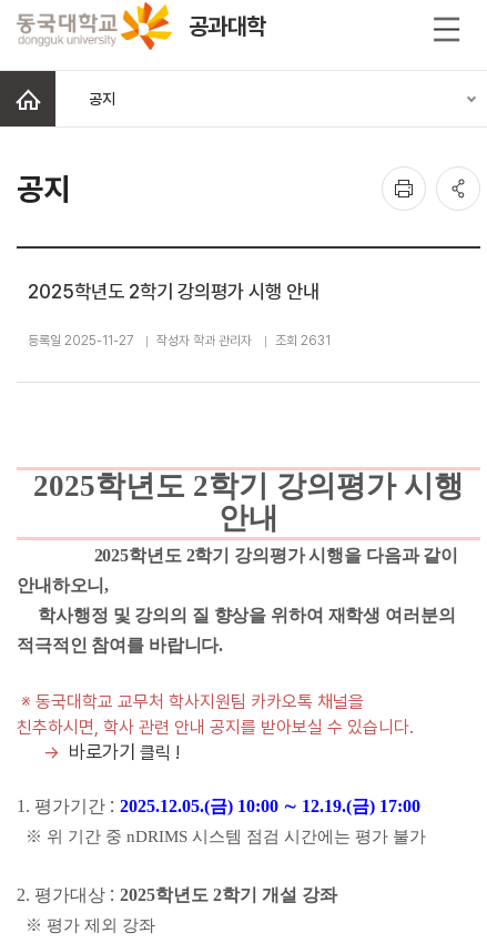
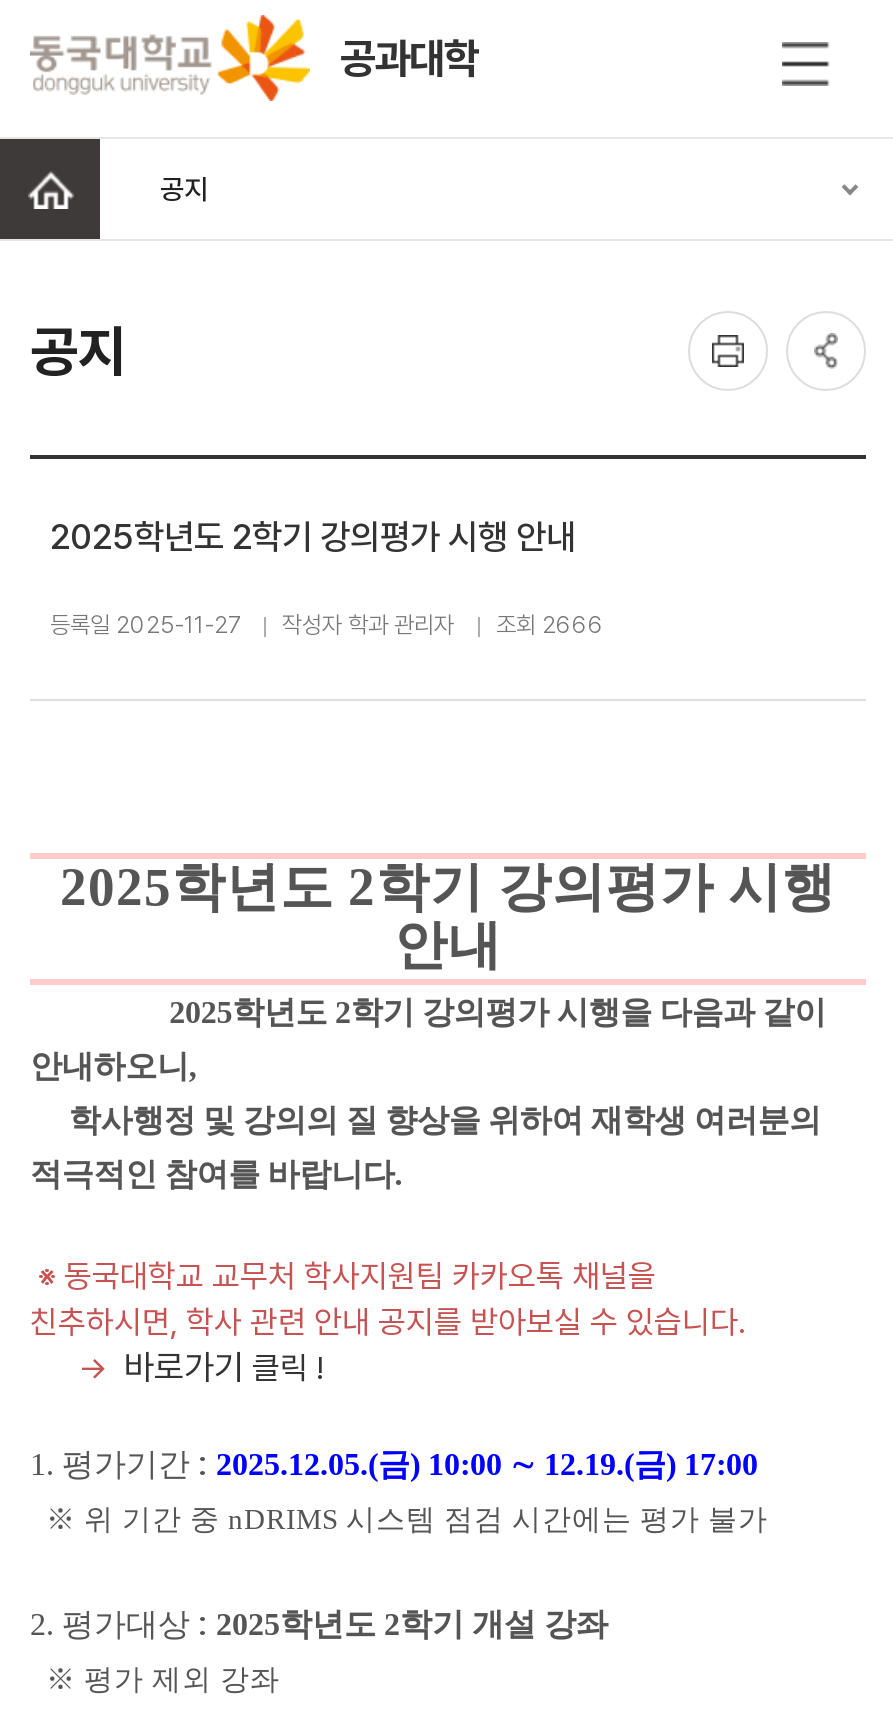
[28,333,331,348] 등록일 2025-11-27 작성자 학과 관리자 조회 2631 -> [50,611,604,639] 등록일 2025-11-27 작성자 학과 관리자 조회 2666

